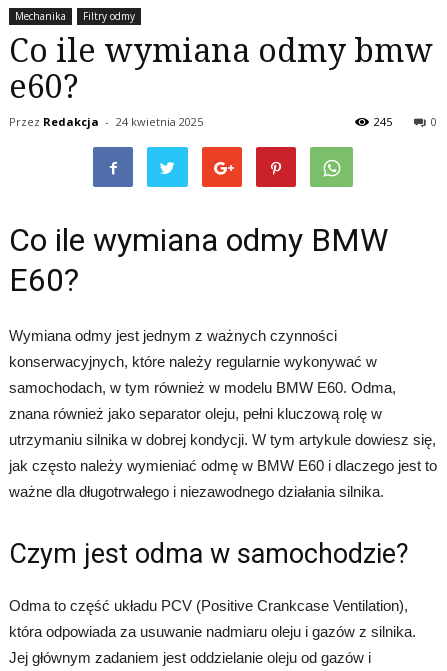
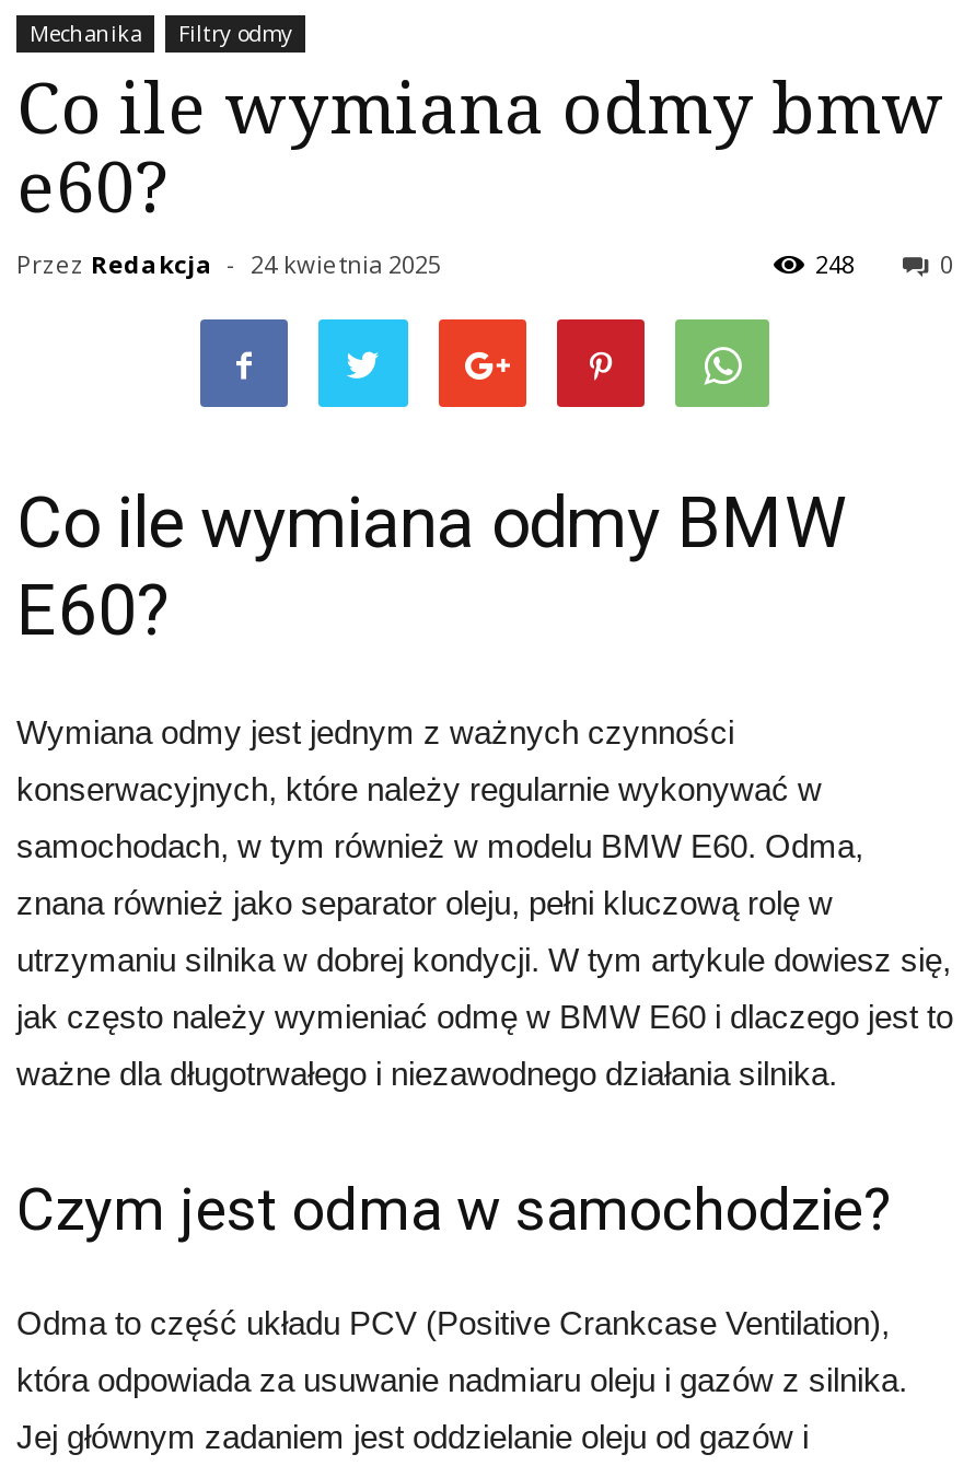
[374,114,392,129] 245 -> [815,247,855,280] 248

